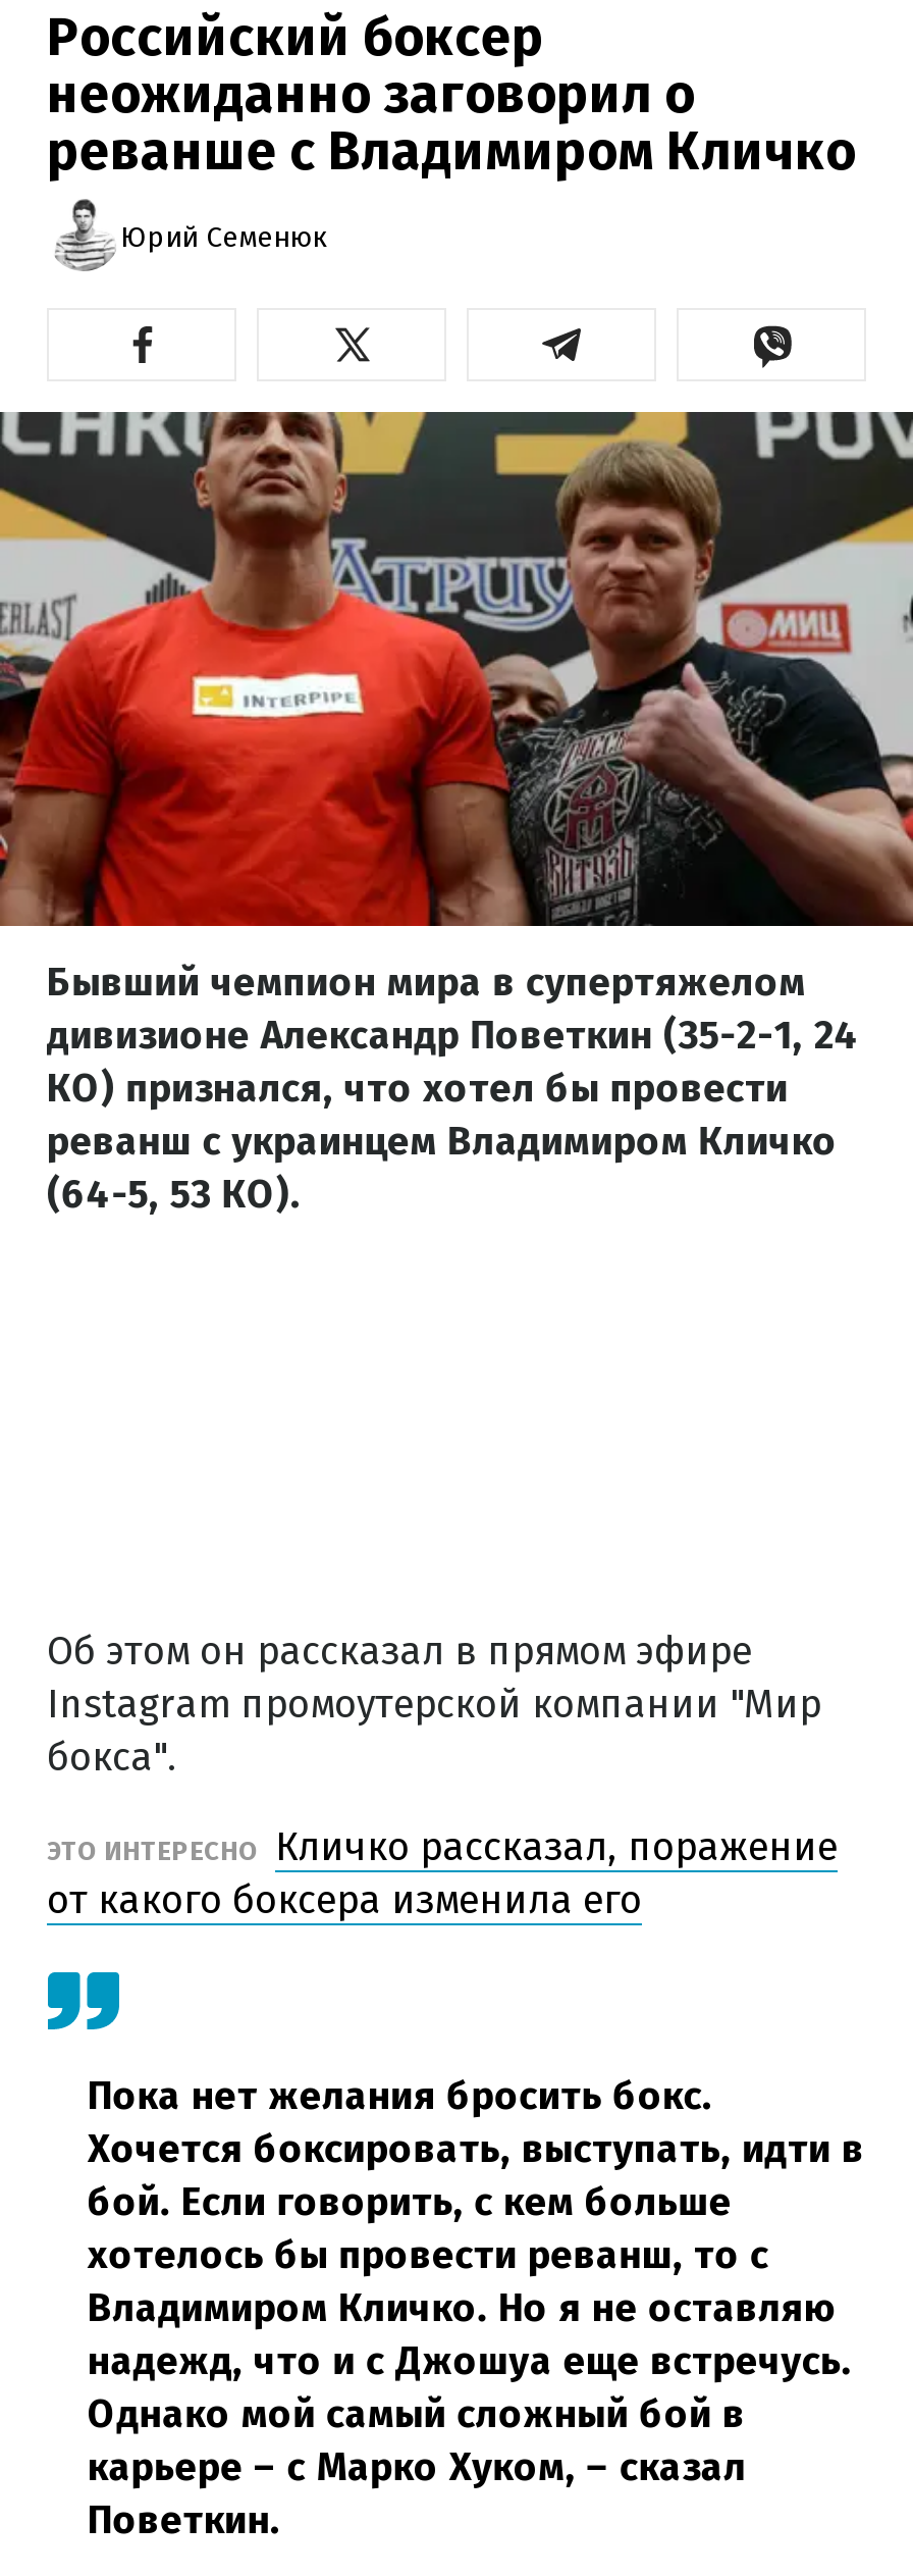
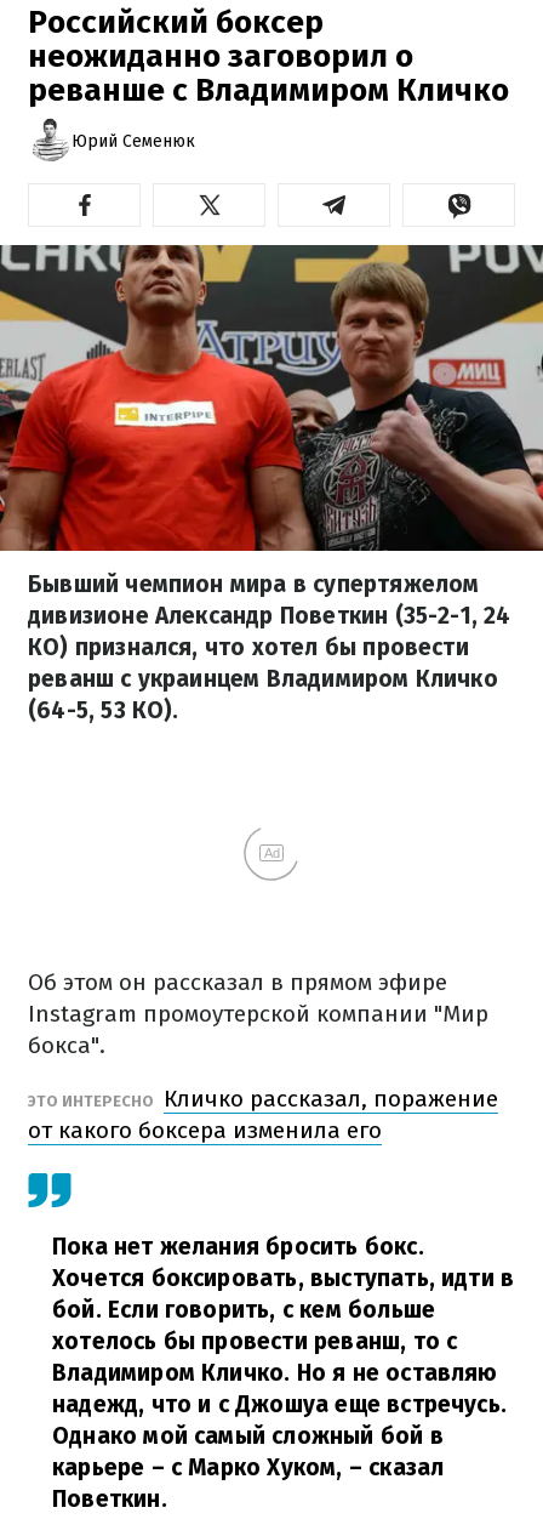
none -> [264,846,279,860] Ad

